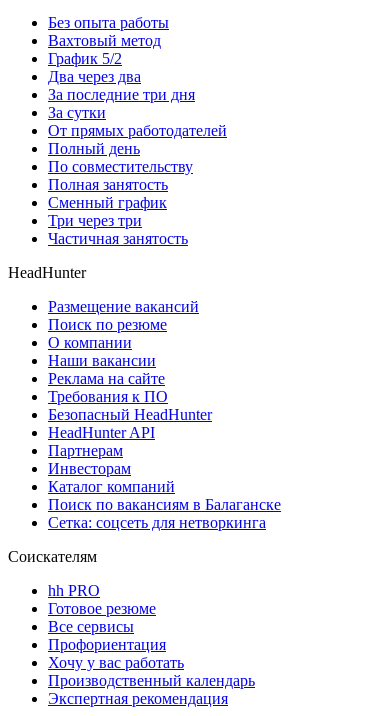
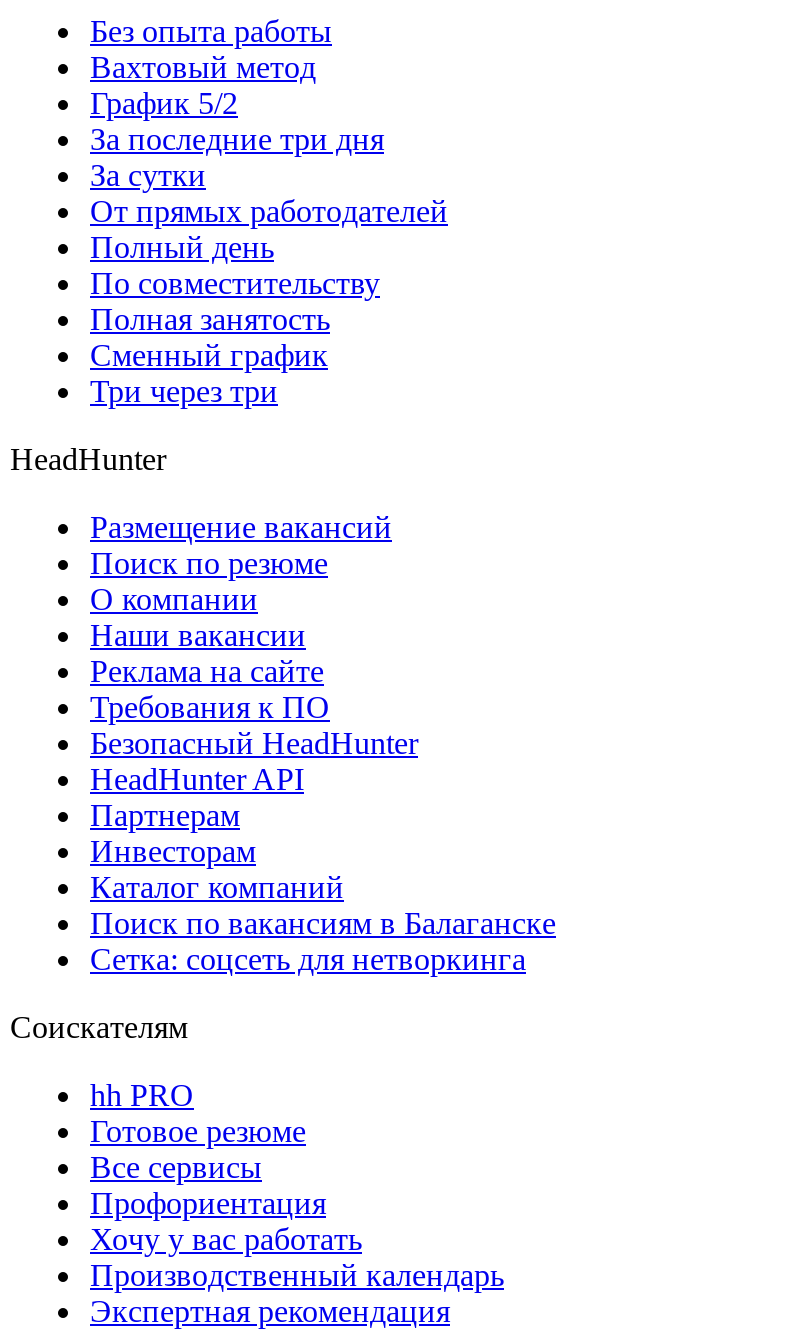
[48,68,141,85] Два через два -> none
[48,230,188,247] Частичная занятость -> none

